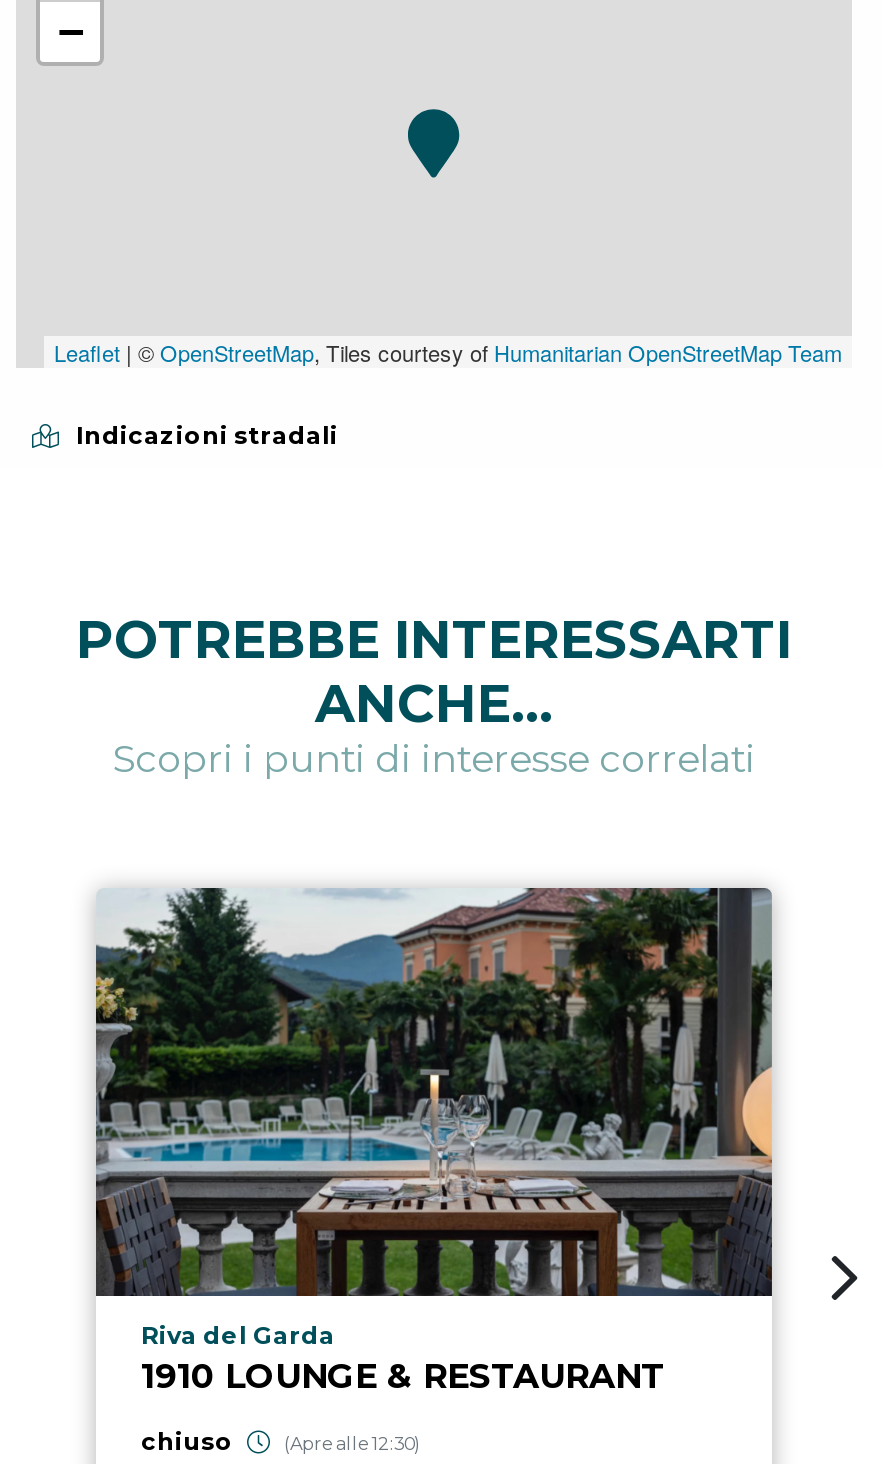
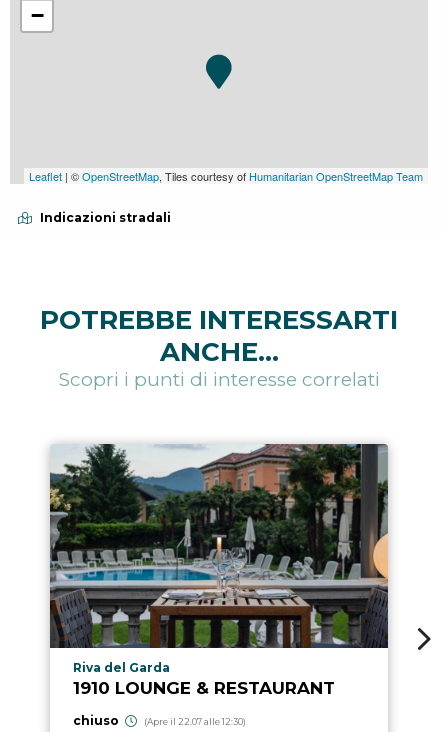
[284,1433,420,1455] (Apre alle 12:30) -> [144,716,246,727] (Apre il 22.07 alle 12:30)

